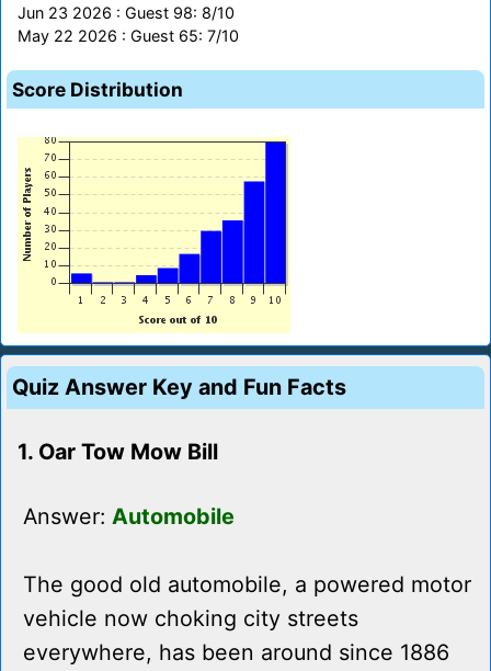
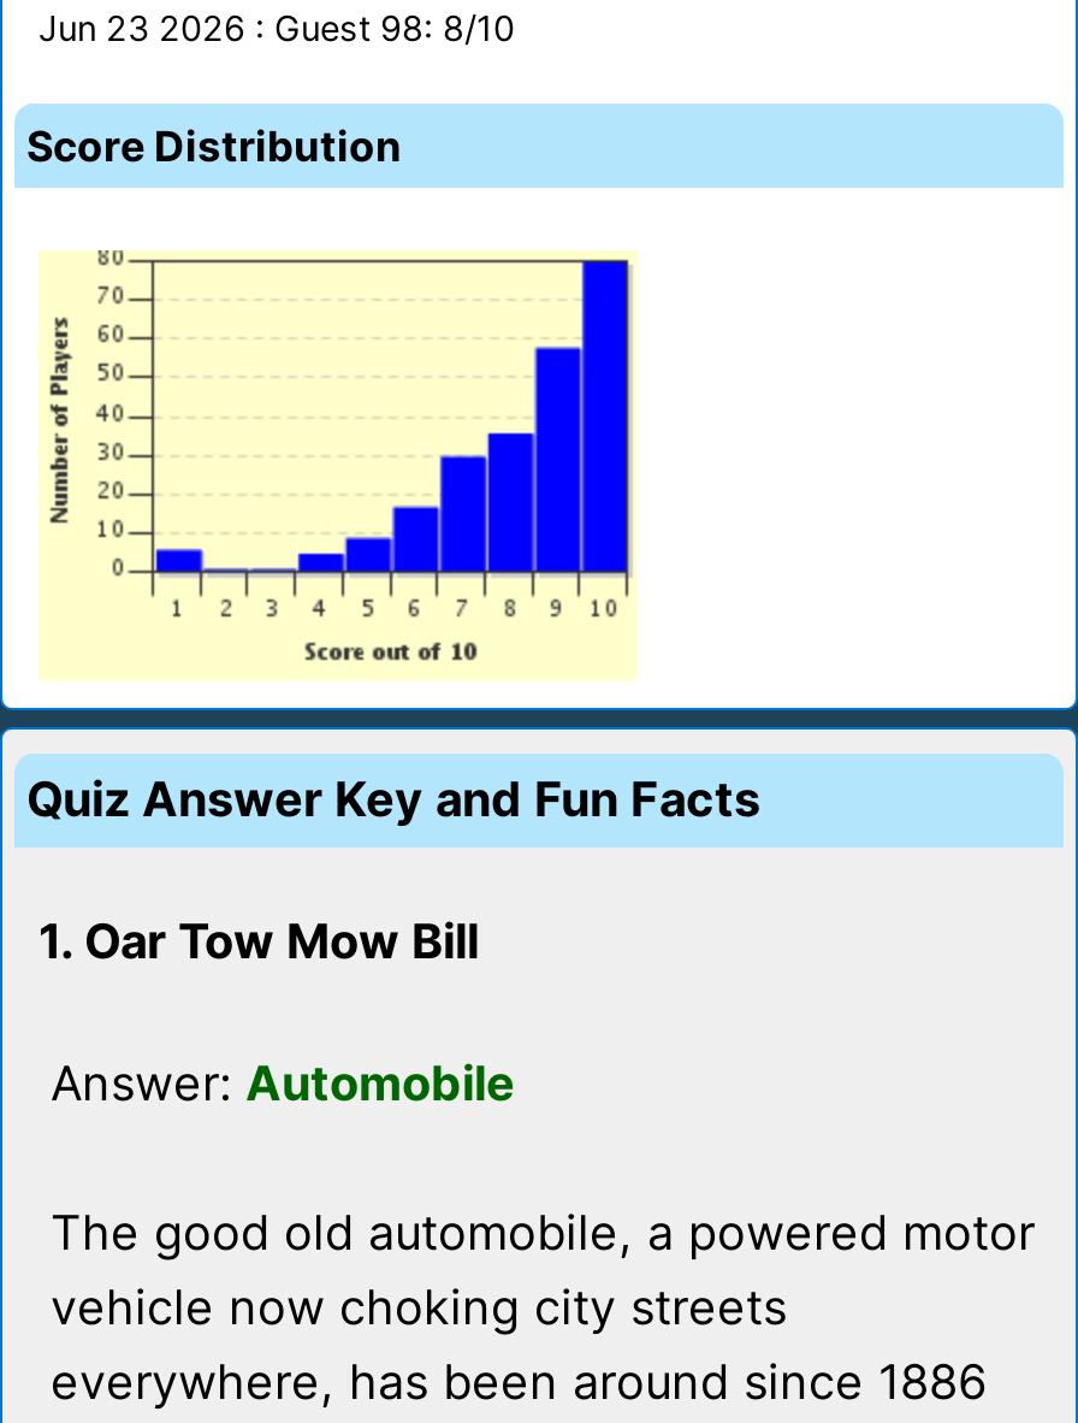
[18,26,239,45] May 22 2026 : Guest 65: 7/10 -> none

